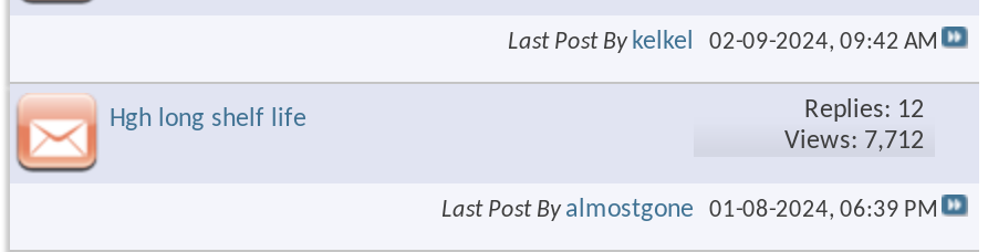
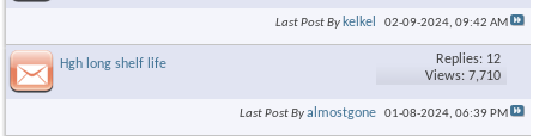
[784,128,924,155] Views: 7,712 -> [425,69,501,84] Views: 7,710

